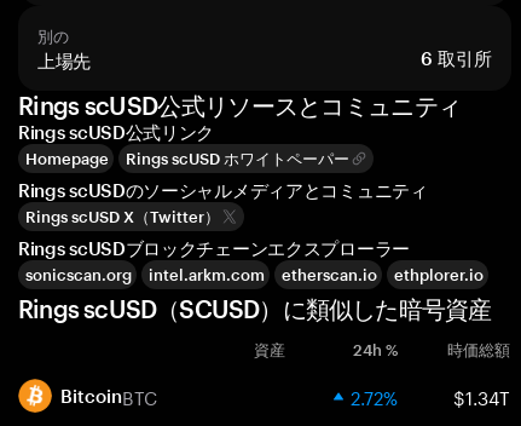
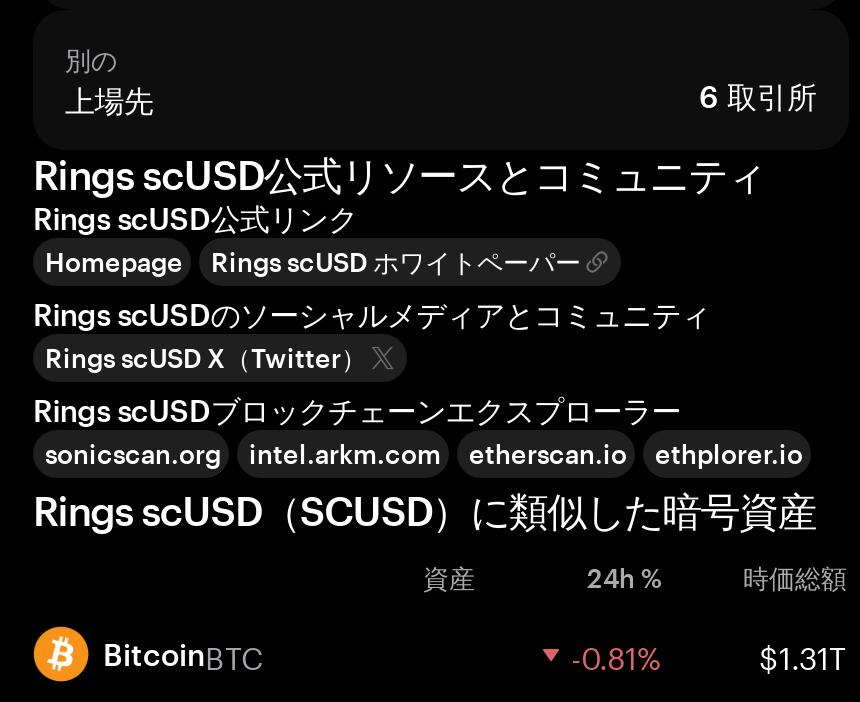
[351,381,510,410] 2.72% | $1.34T -> [571,630,847,678] -0.81% | $1.31T

